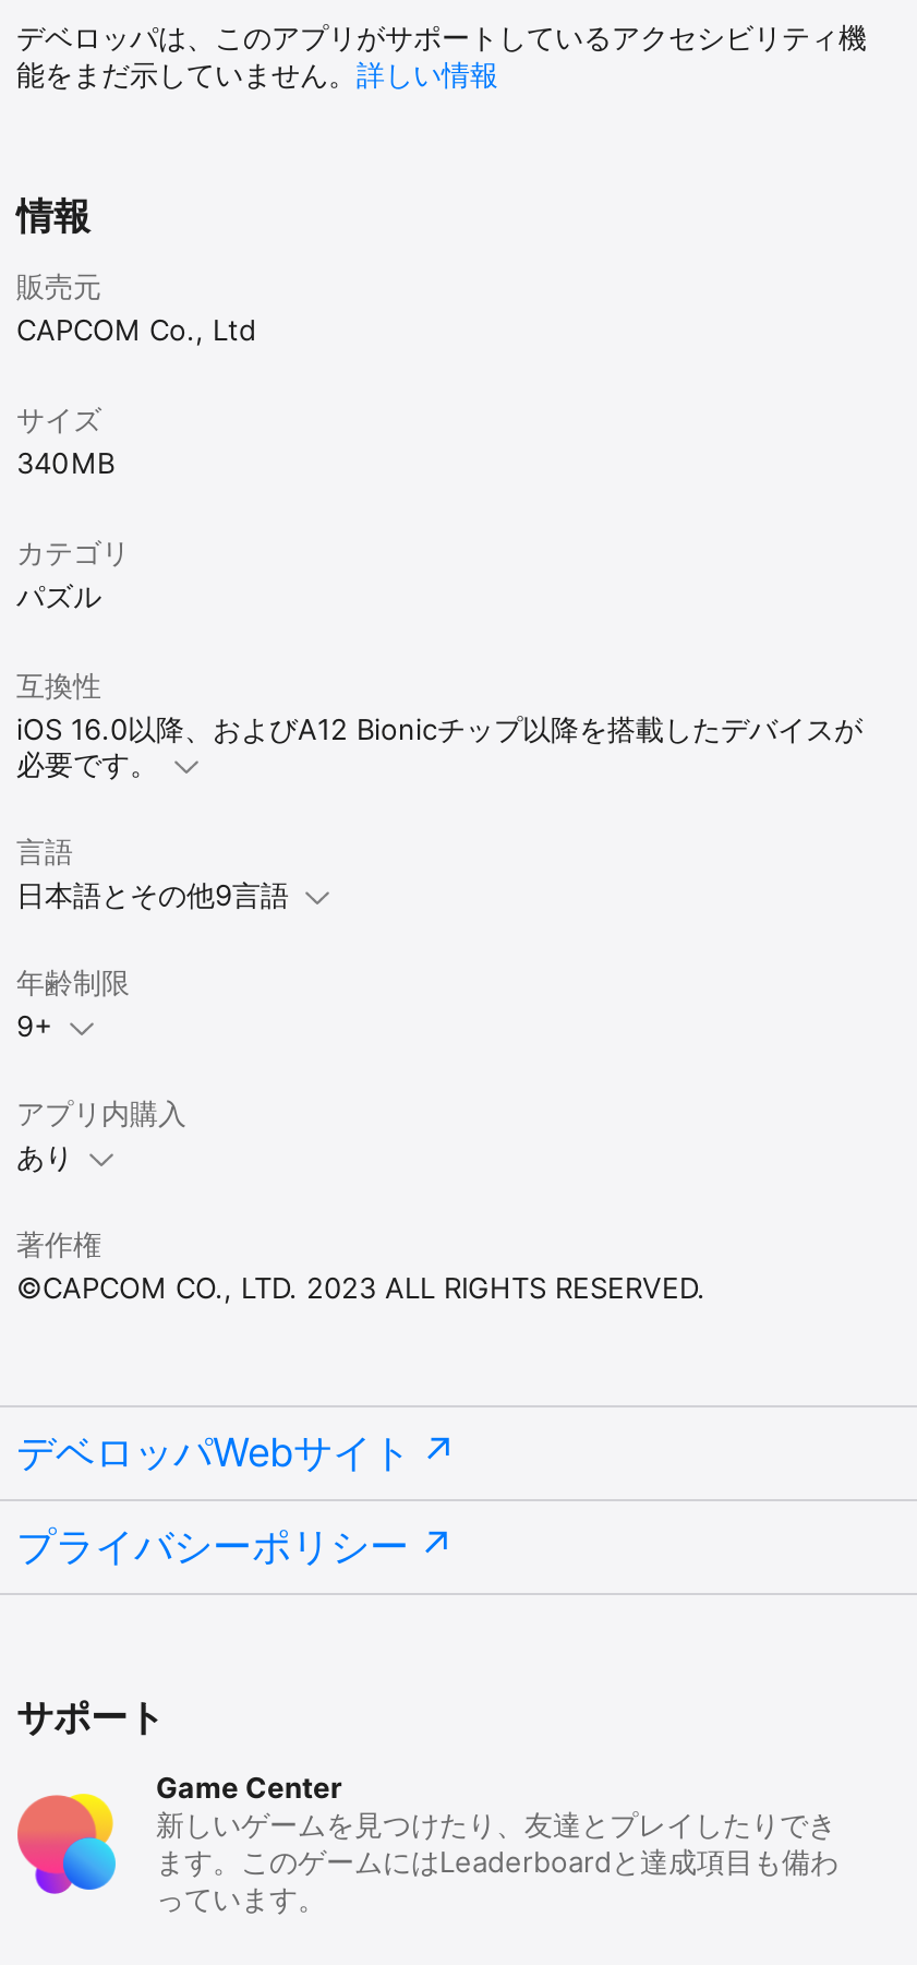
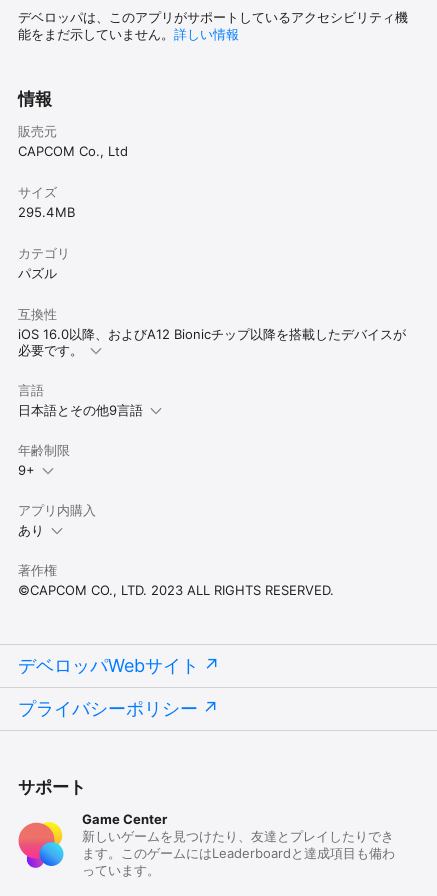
[16,445,114,480] 340 MB -> [18,204,75,220] 295.4 MB

